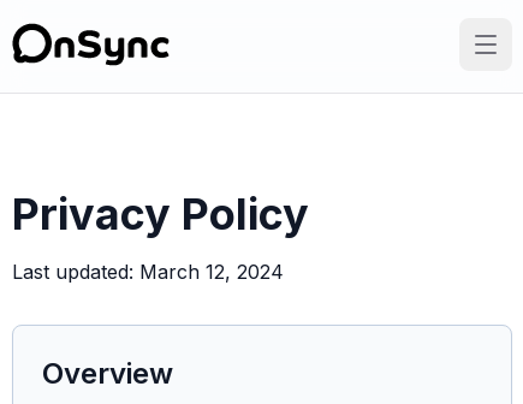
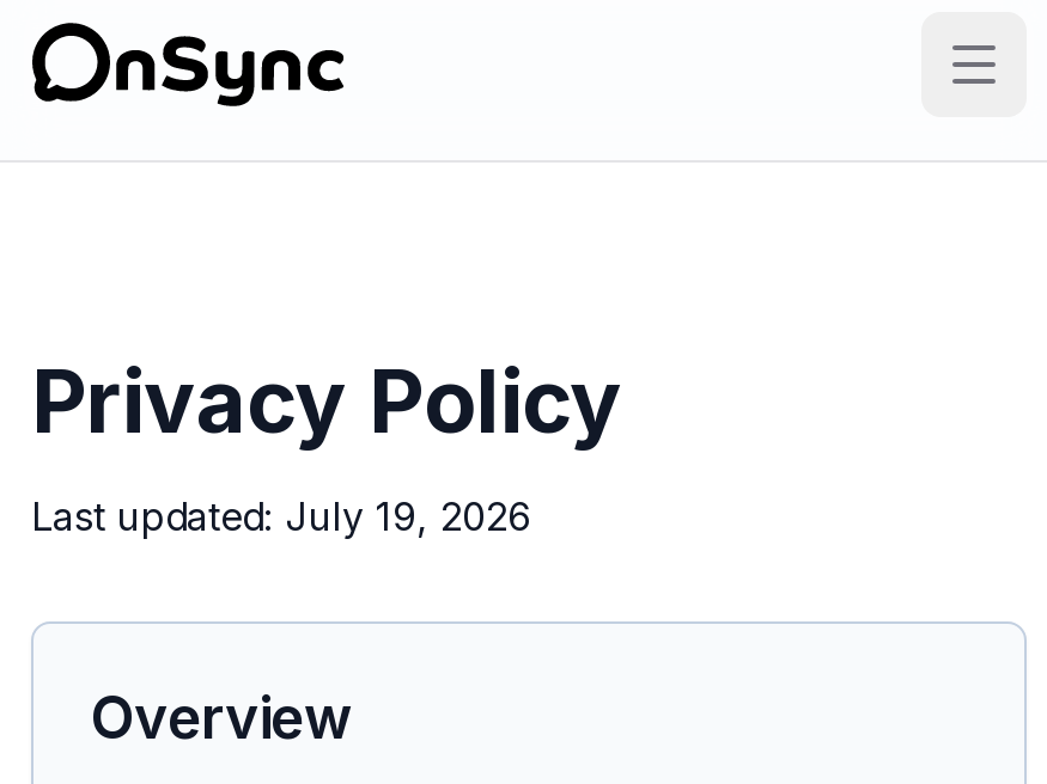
[12,260,284,284] Last updated: March 12, 2024 -> [31,492,531,540] Last updated: July 19, 2026

